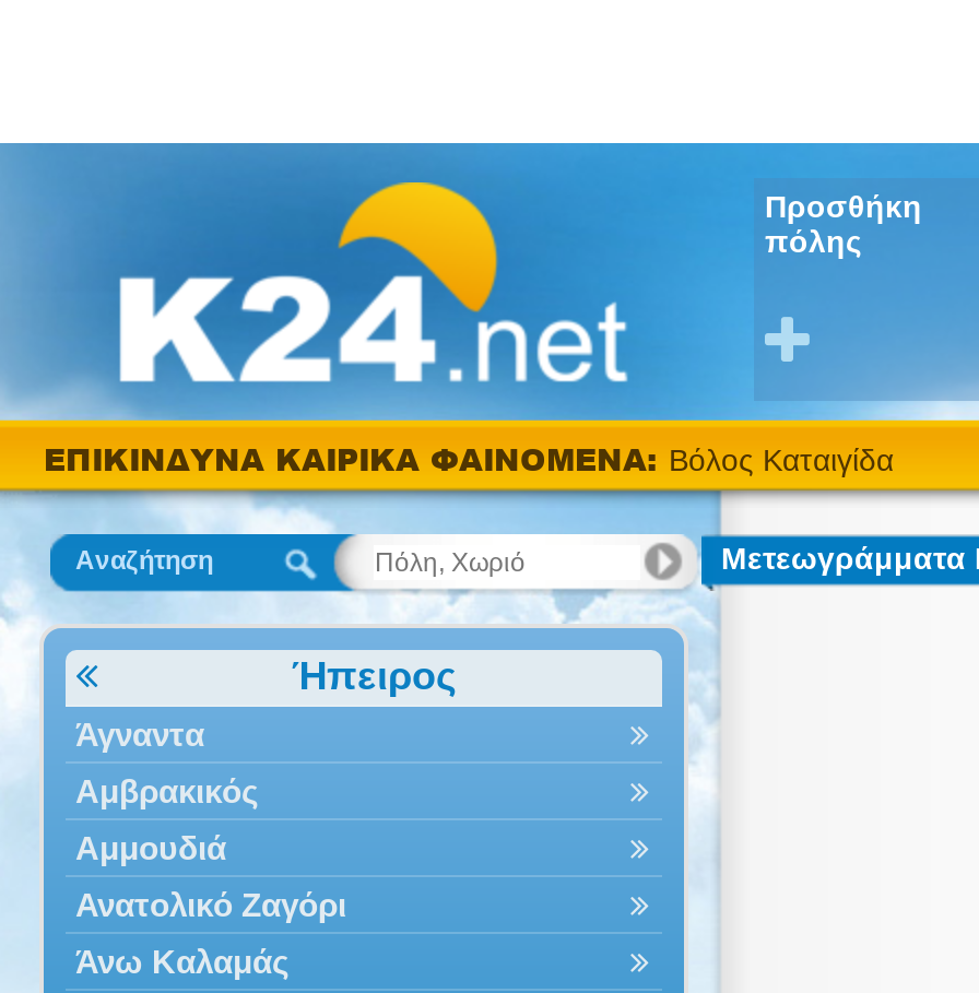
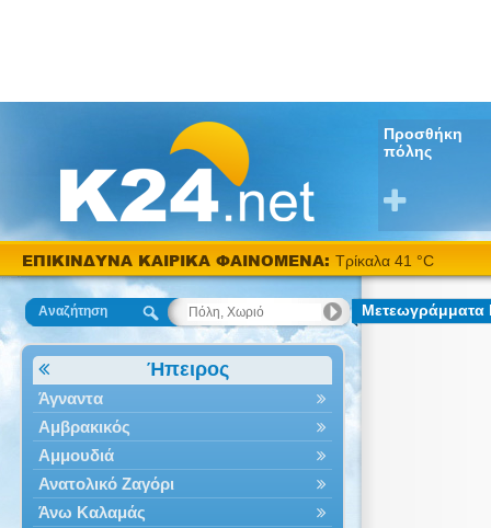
[44,438,944,480] ΕΠΙΚΙΝΔΥΝΑ ΚΑΙΡΙΚΑ ΦΑΙΝΟΜΕΝΑ: Καλαμάτα Καταιγίδα -> [22,250,434,271] ΕΠΙΚΙΝΔΥΝΑ ΚΑΙΡΙΚΑ ΦΑΙΝΟΜΕΝΑ: Τρίκαλα 41 °C

